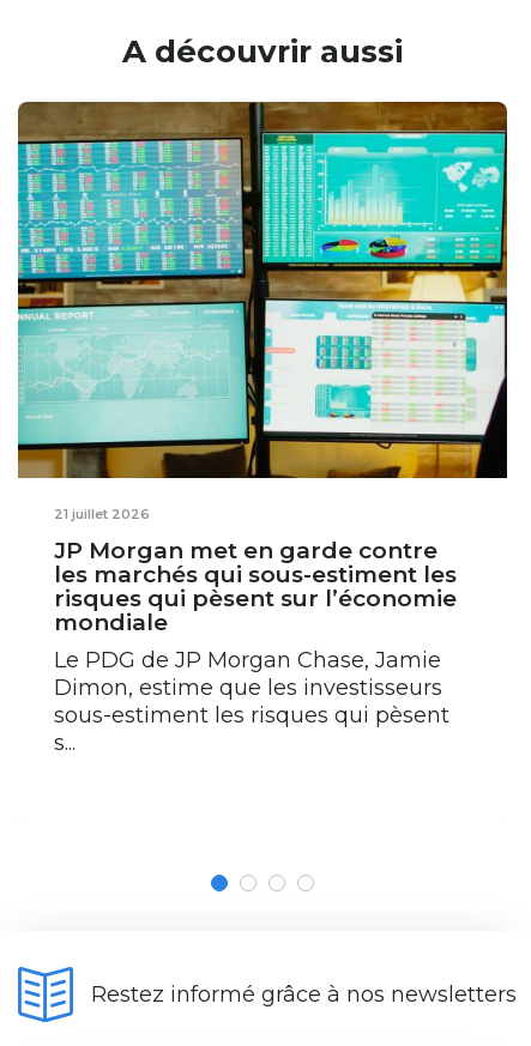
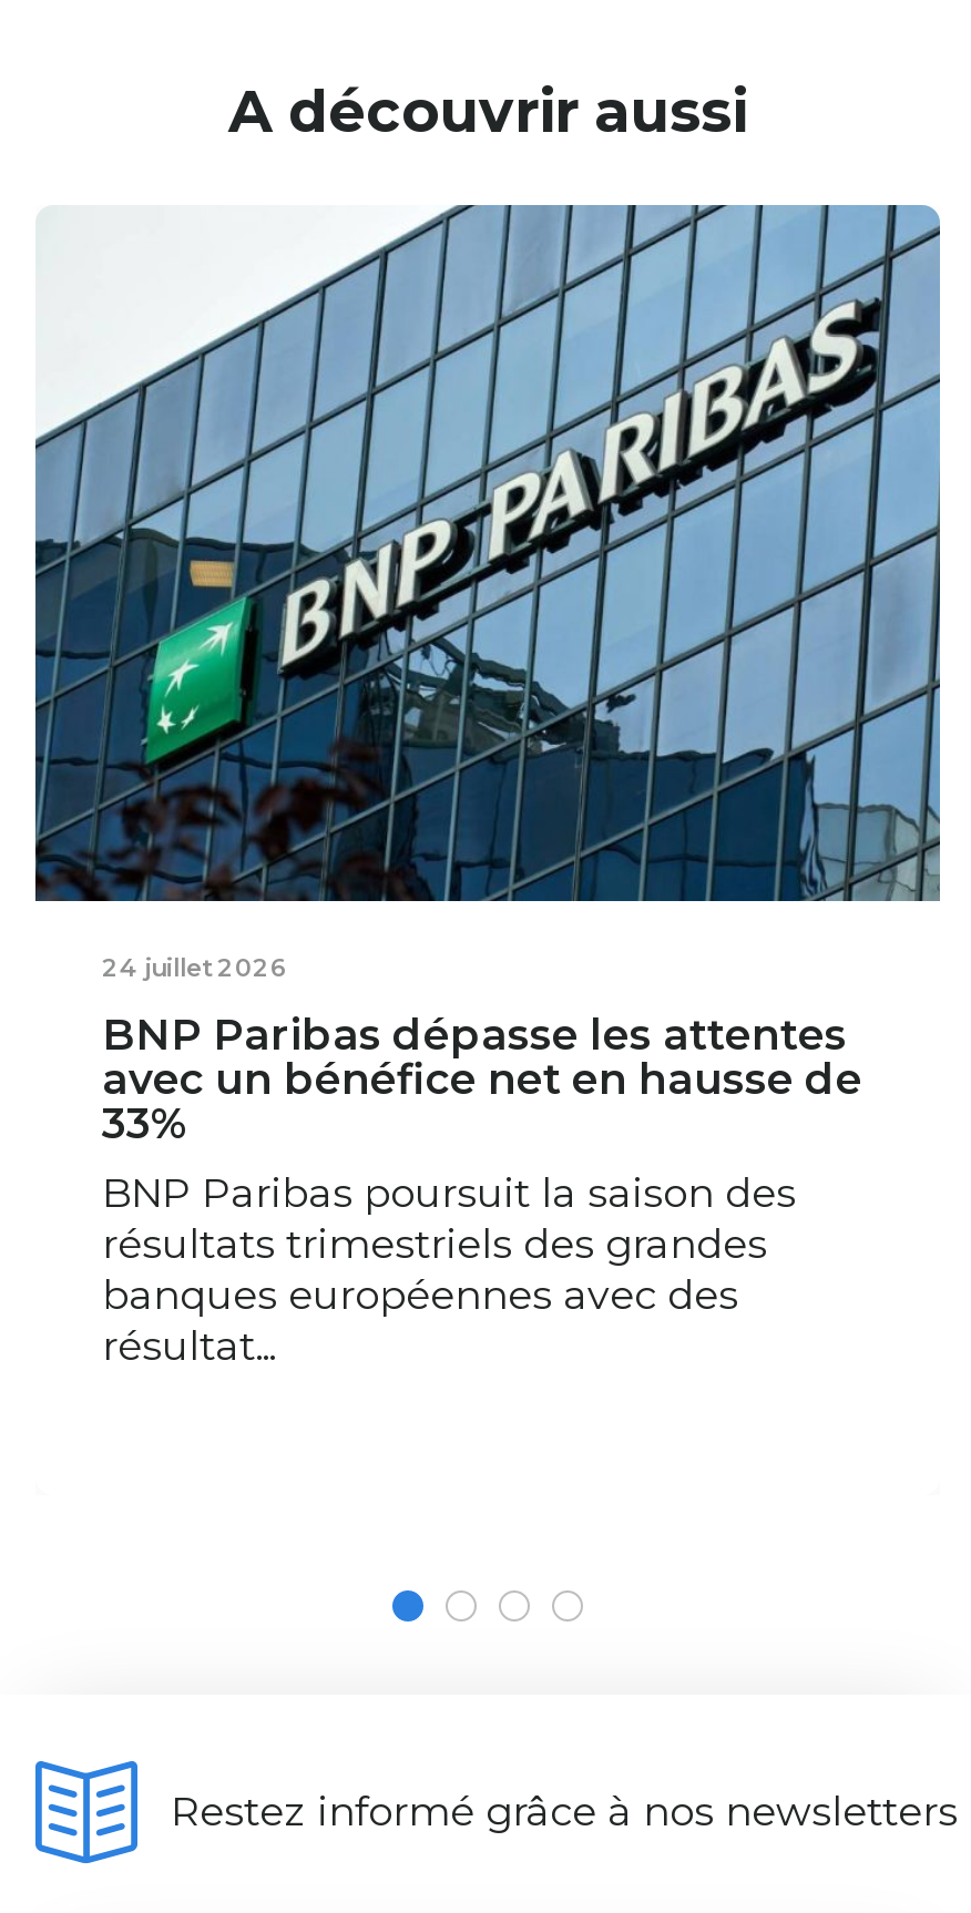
[17,101,508,522] [image] | 21 juillet 2026 -> [33,203,942,982] [image] | 24 juillet 2026
[54,536,457,756] JP Morgan met en garde contre | les marchés qui sous-estiment les | risques qui pèsent sur l’économie | mondiale | Le PDG de JP Morgan Chase, Jamie | Dimon, estime que les investisseurs | sous-estiment les risques qui pèsent | s... -> [102,1009,862,1370] BNP Paribas dépasse les attentes | avec un bénéfice net en hausse de | 33% | BNP Paribas poursuit la saison des | résultats trimestriels des grandes | banques européennes avec des | résultat...

